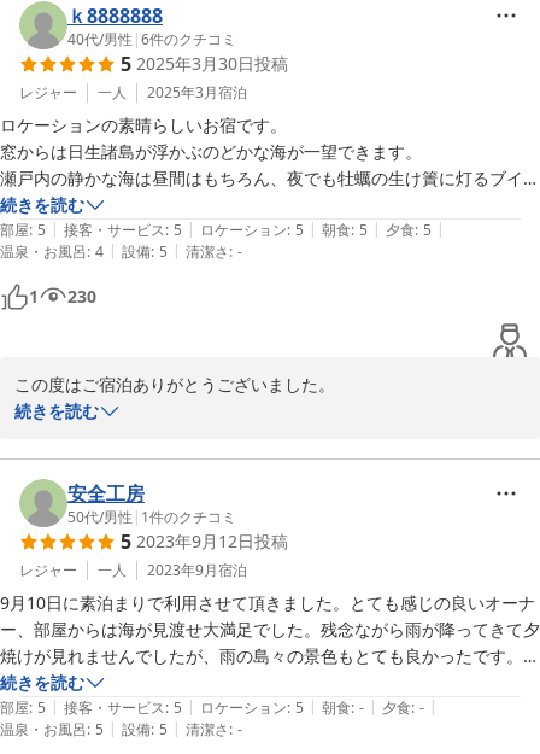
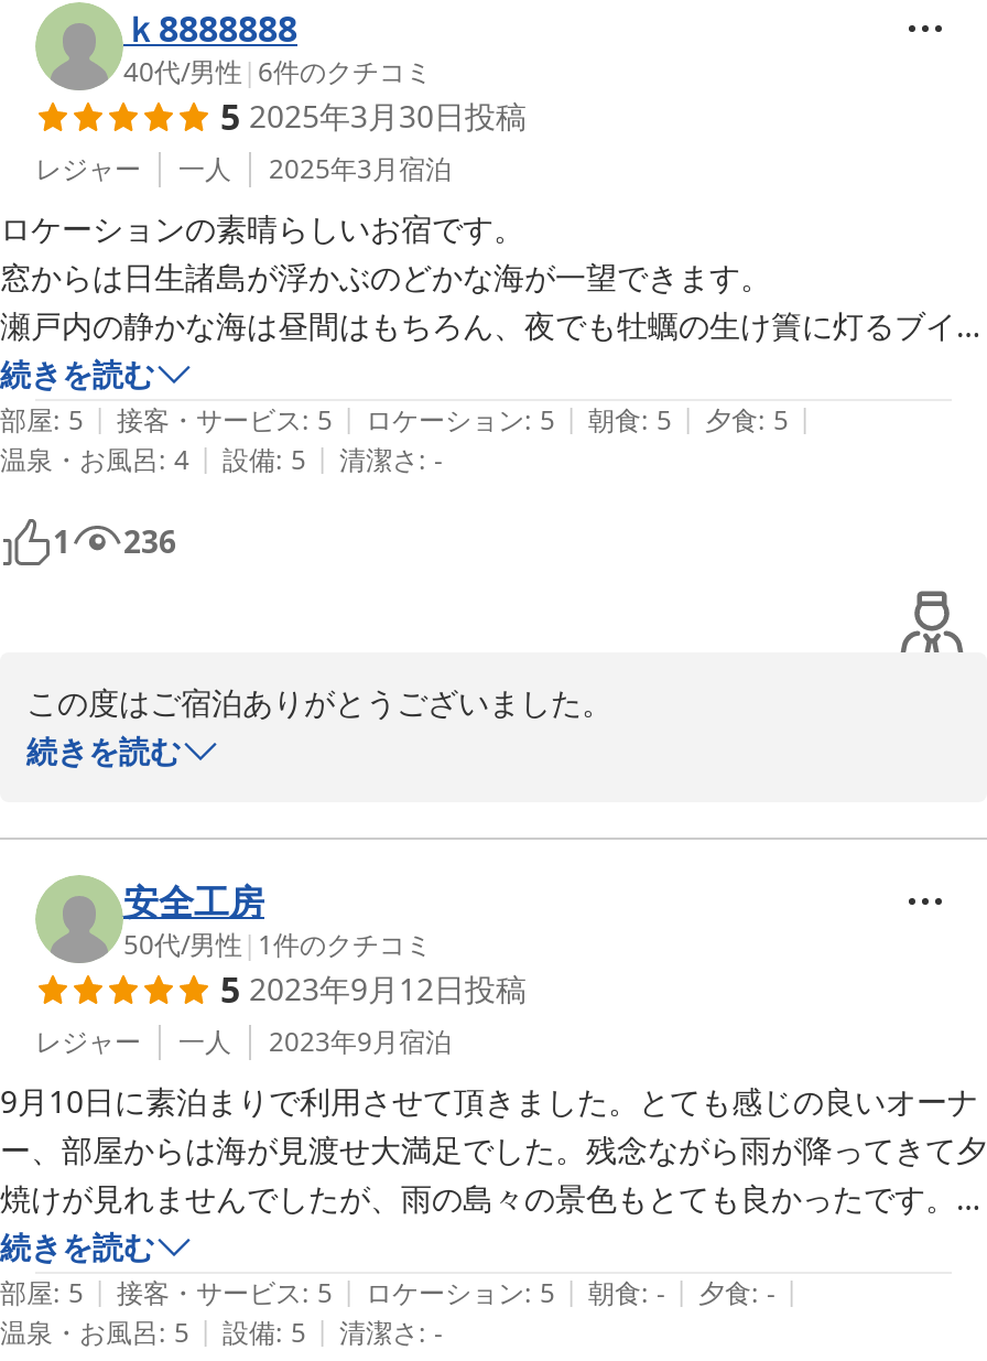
[29,285,96,308] 1 230 -> [53,520,176,562] 1 236

